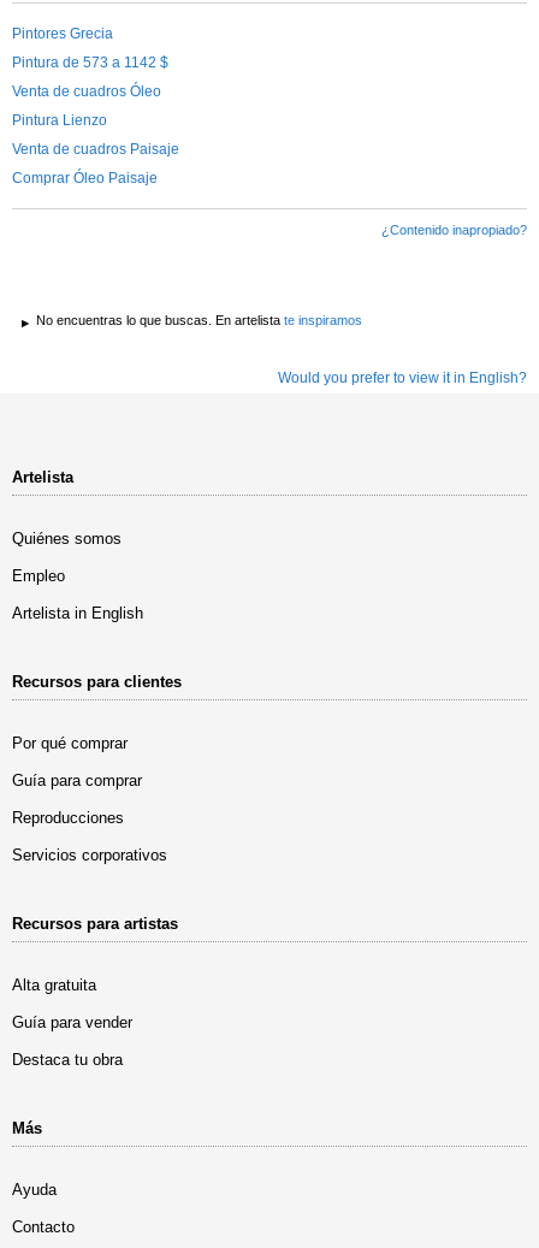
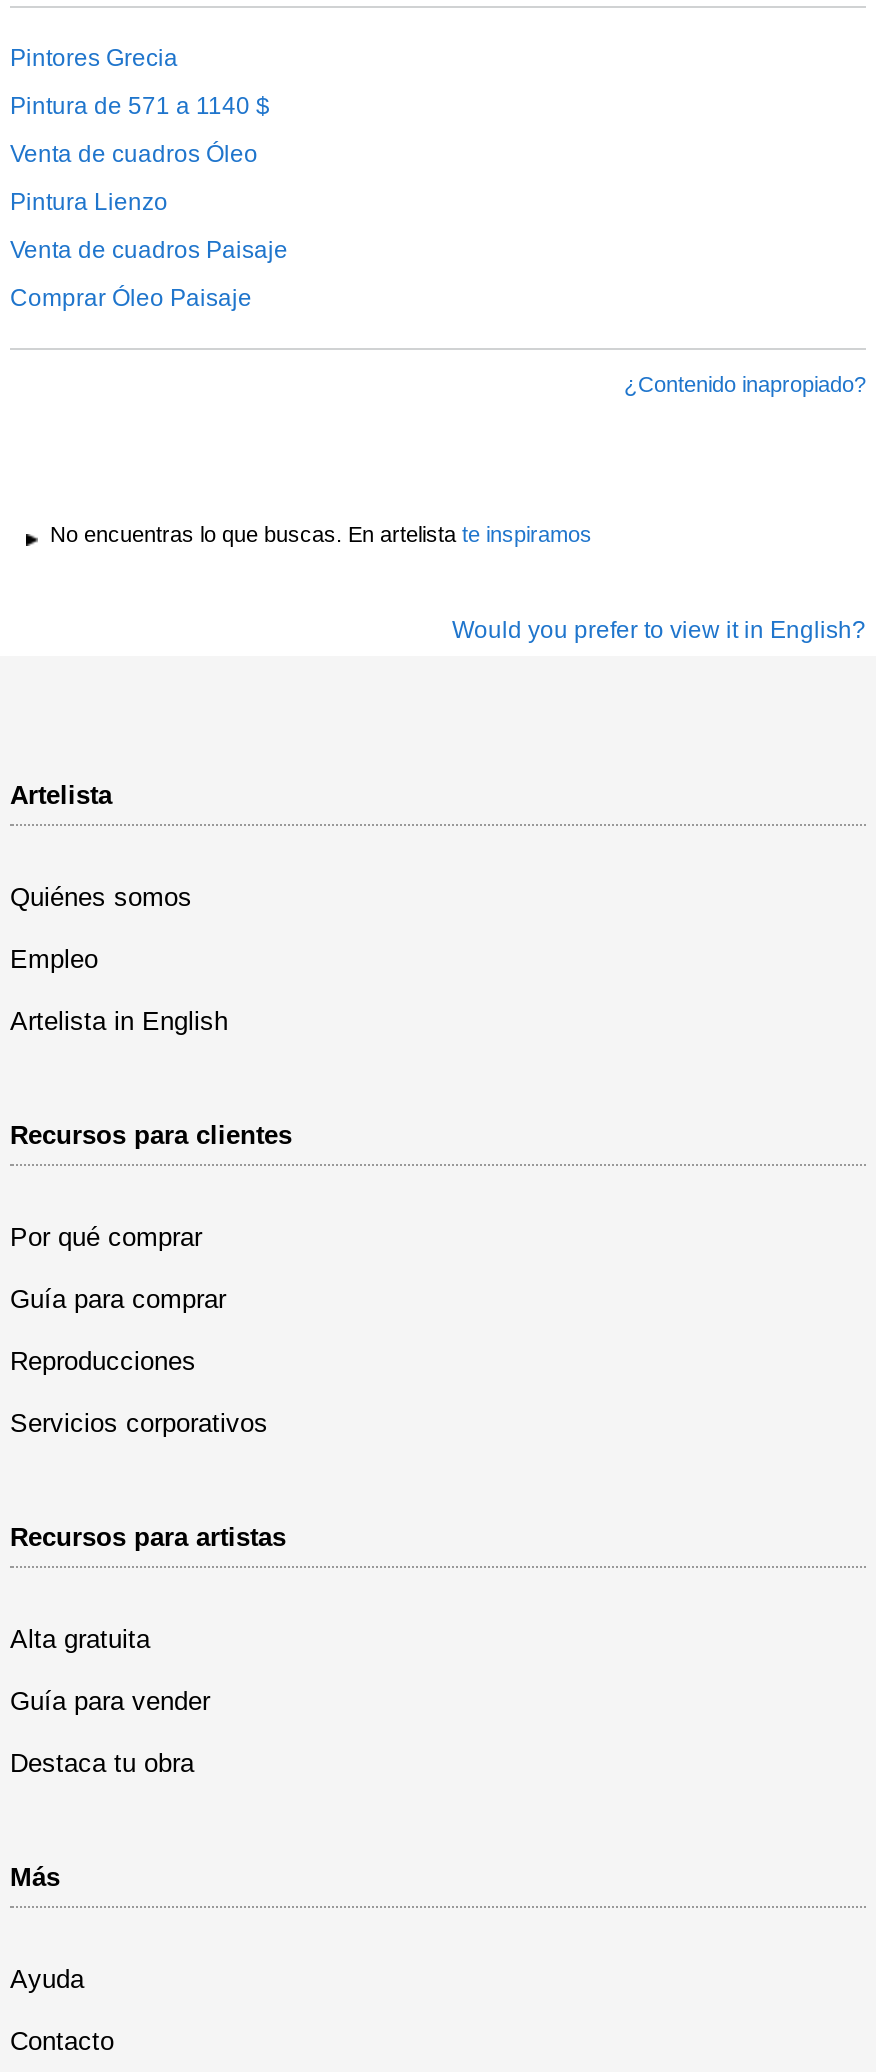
[12,54,168,70] Pintura de 573 a 1142 $ -> [10,91,270,119] Pintura de 571 a 1140 $

